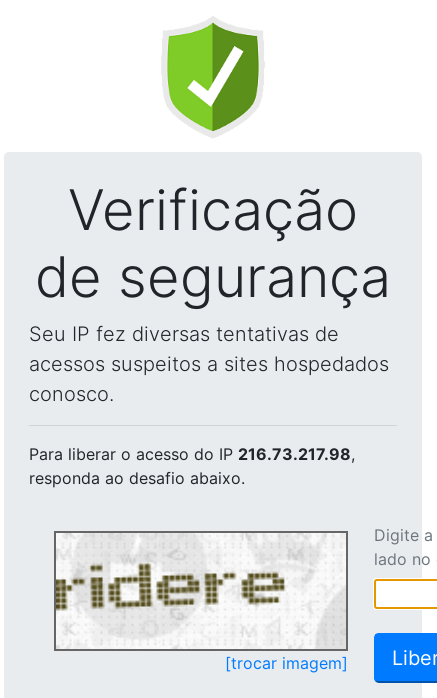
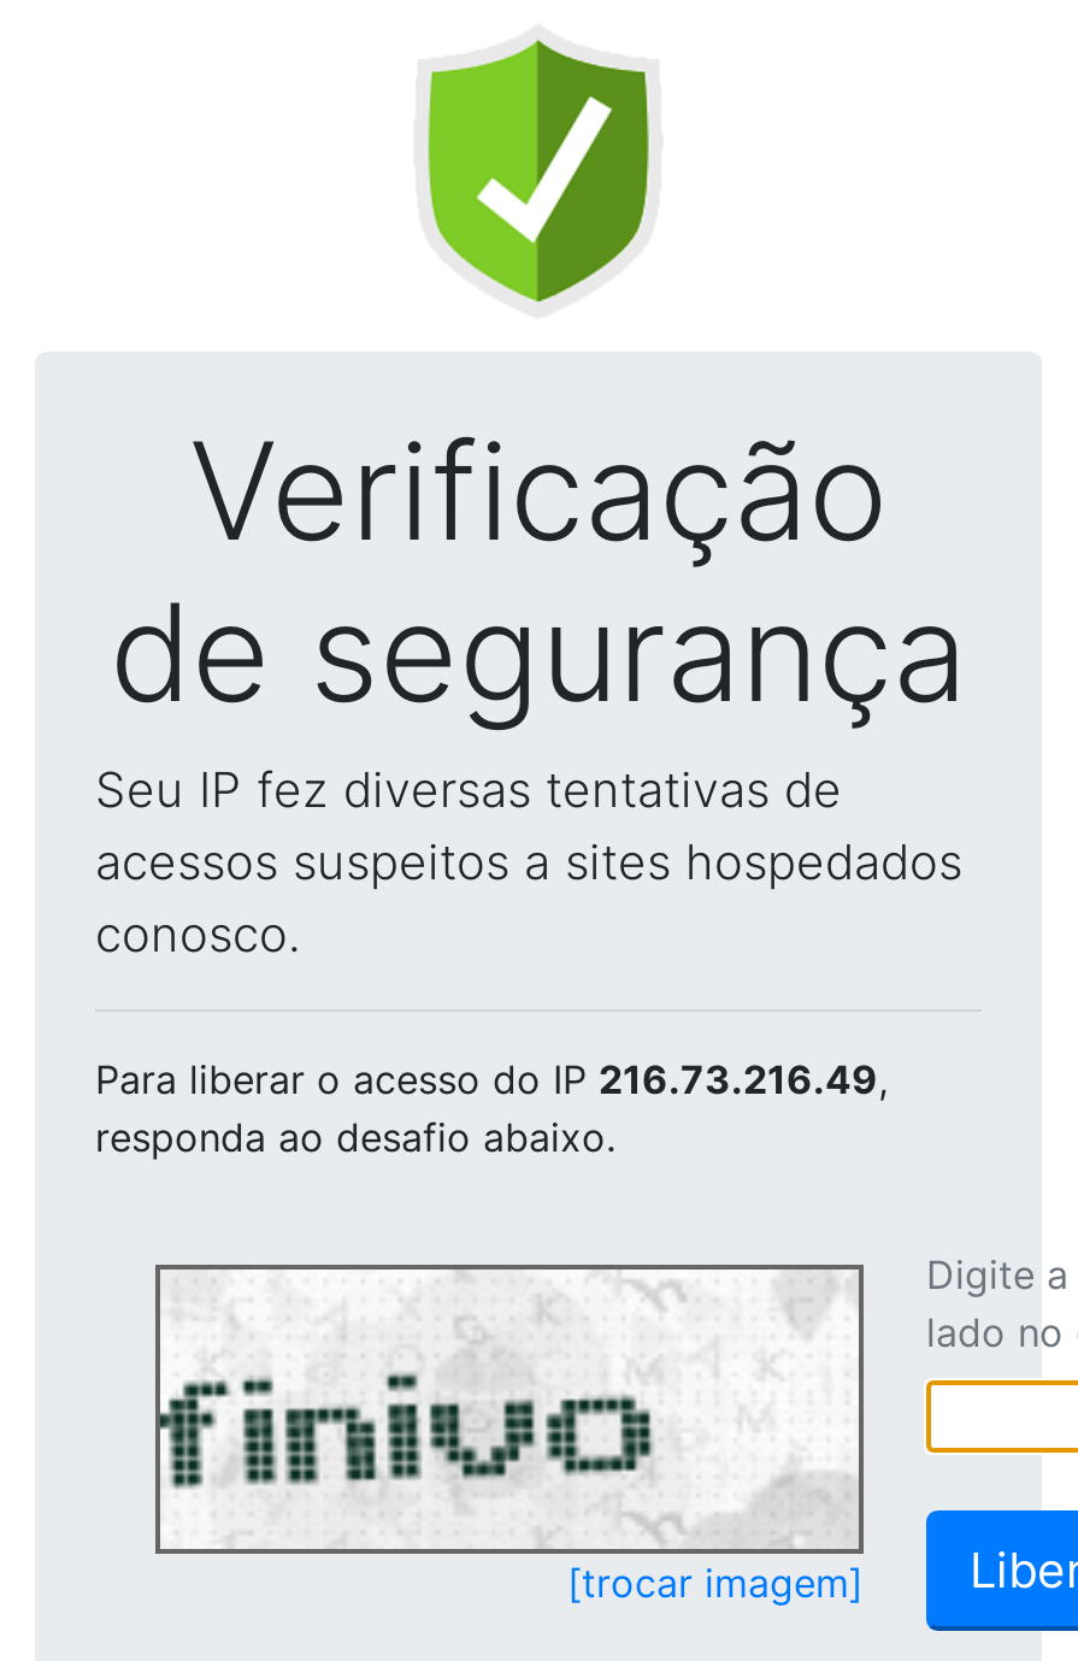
[29,444,355,464] Para liberar o acesso do IP 216.73.217.98, -> [95,1055,888,1103] Para liberar o acesso do IP 216.73.216.49,
[55,549,319,648] [image] -> [160,1301,794,1544] [image]

